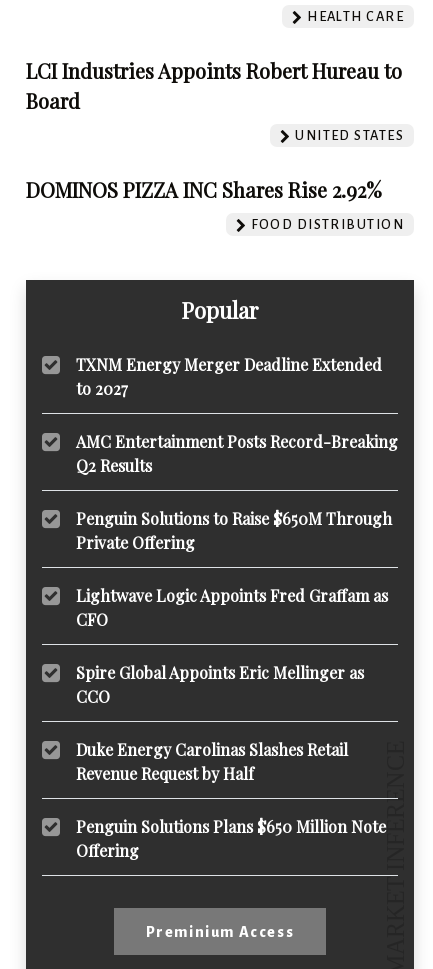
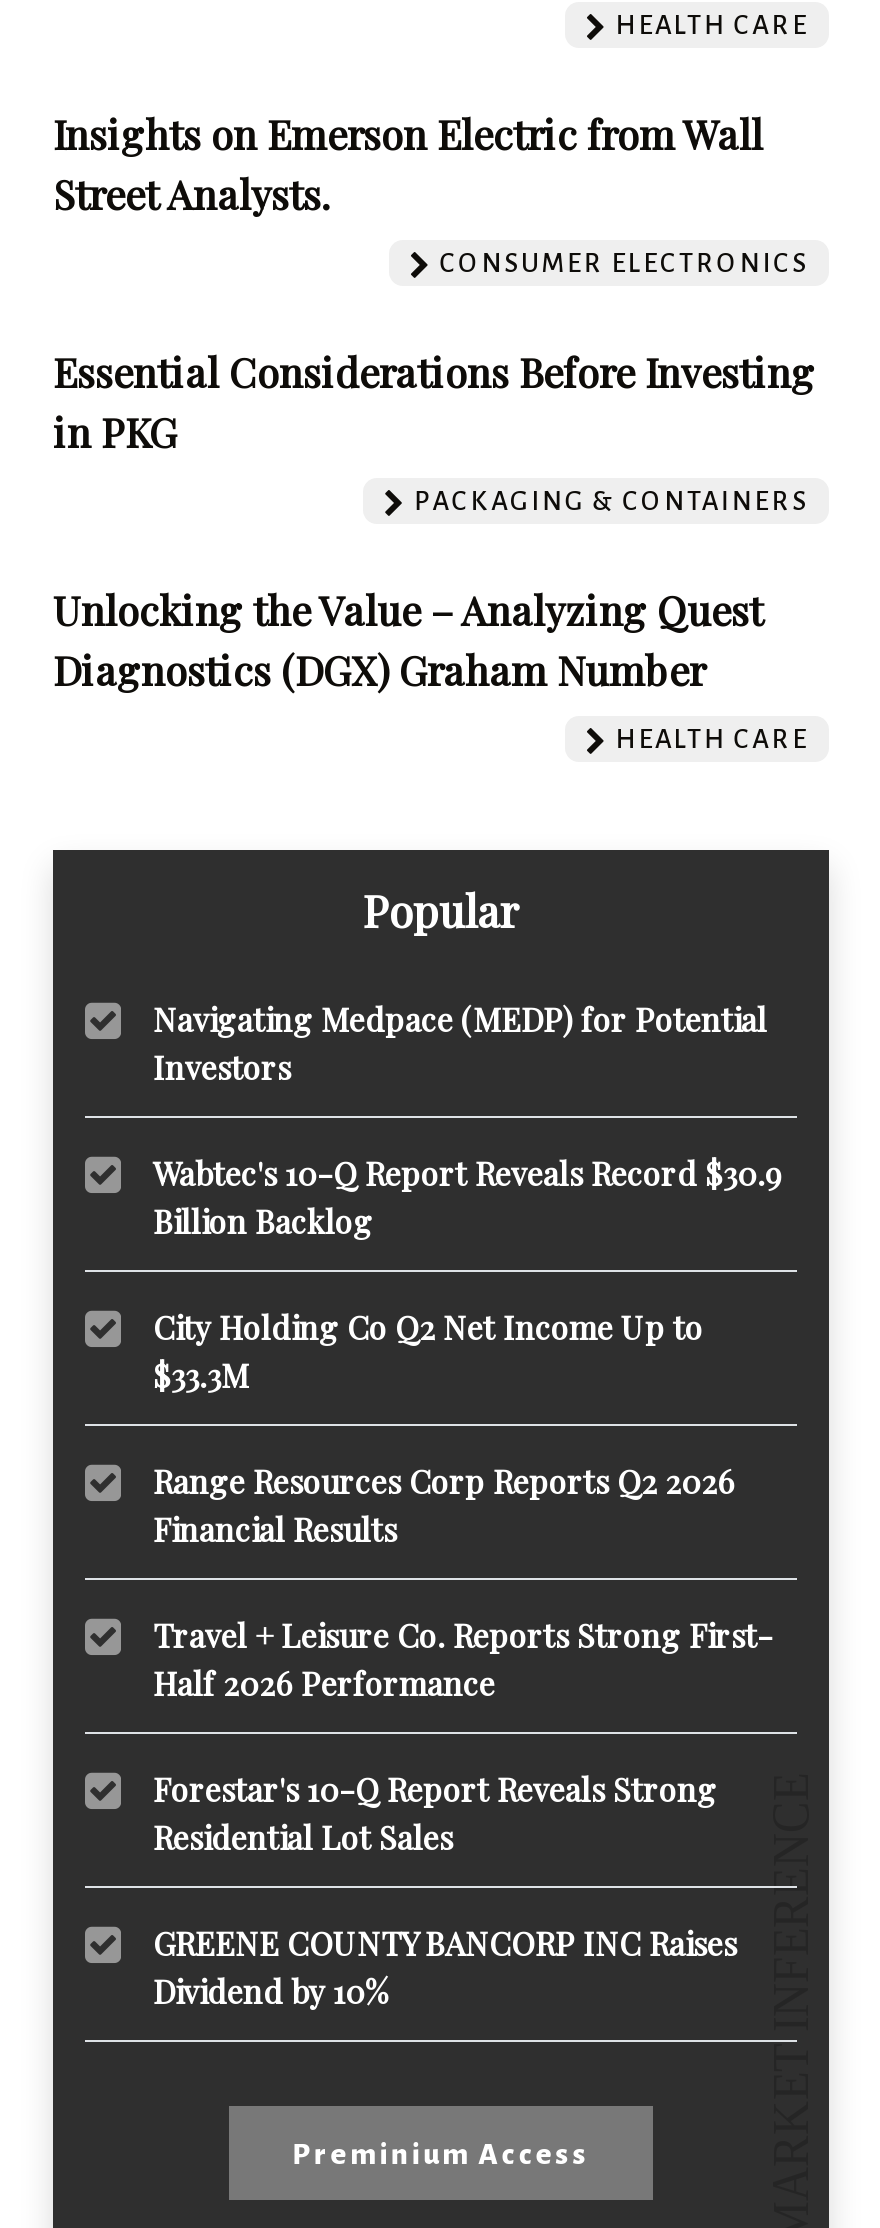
[26,57,404,232] LCI Industries Appoints Robert Hureau to | Board | UNITED STATES | DOMINOS PIZZA INC Shares Rise 2.92% | FOOD DISTRIBUTION -> [53,106,815,754] Insights on Emerson Electric from Wall | Street Analysts. | CONSUMER ELECTRONICS | Essential Considerations Before Investing | in PKG | PACKAGING & CONTAINERS | Unlocking the Value – Analyzing Quest | Diagnostics (DGX) Graham Number | HEALTH CARE
[76,354,382,399] TXNM Energy Merger Deadline Extended | to 2027 -> [153,998,767,1088] Navigating Medpace (MEDP) for Potential | Investors
[76,431,398,476] AMC Entertainment Posts Record-Breaking | Q2 Results -> [153,1152,783,1242] Wabtec's 10-Q Report Reveals Record $30.9 | Billion Backlog
[76,508,392,553] Penguin Solutions to Raise $650M Through | Private Offering -> [153,1306,703,1396] City Holding Co Q2 Net Income Up to | $33.3M
[76,585,388,630] Lightwave Logic Appoints Fred Graffam as | CFO -> [153,1460,735,1550] Range Resources Corp Reports Q2 2026 | Financial Results
[76,662,364,707] Spire Global Appoints Eric Mellinger as | CCO -> [153,1614,773,1704] Travel + Leisure Co. Reports Strong First- | Half 2026 Performance
[76,739,348,784] Duke Energy Carolinas Slashes Retail | Revenue Request by Half -> [153,1768,717,1858] Forestar's 10-Q Report Reveals Strong | Residential Lot Sales
[76,816,386,861] Penguin Solutions Plans $650 Million Note | Offering -> [153,1922,737,2012] GREENE COUNTY BANCORP INC Raises | Dividend by 10%

